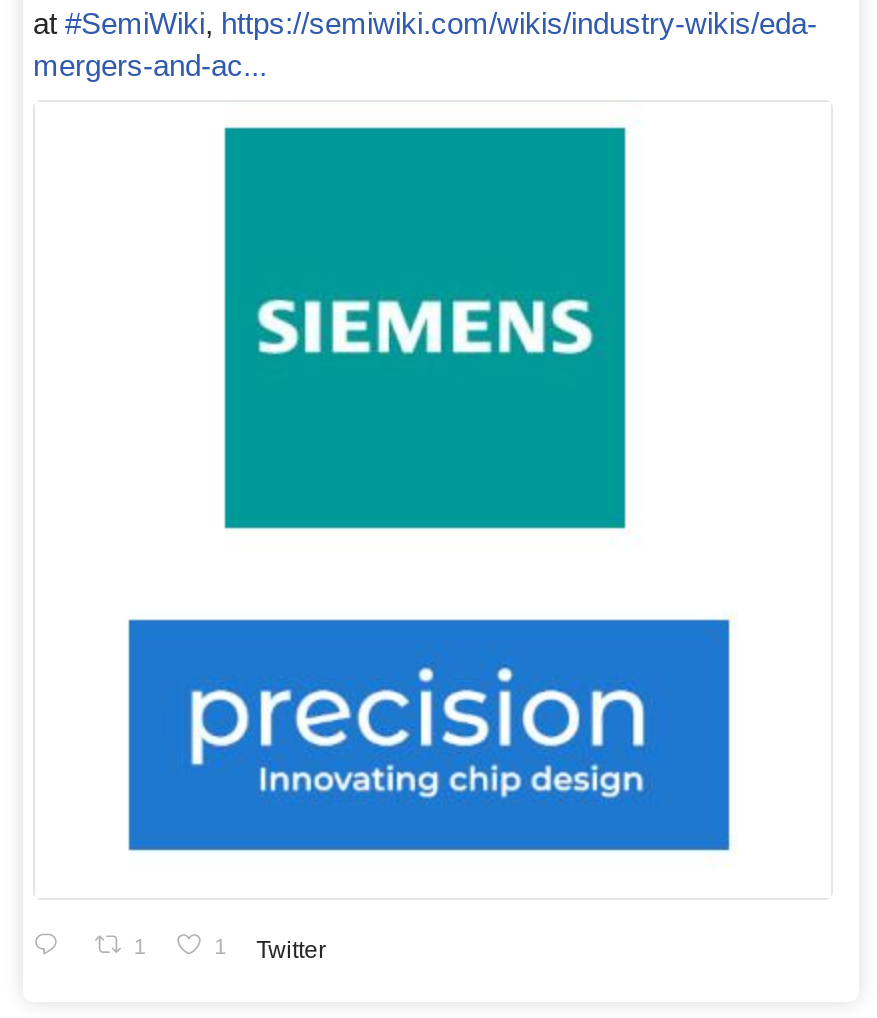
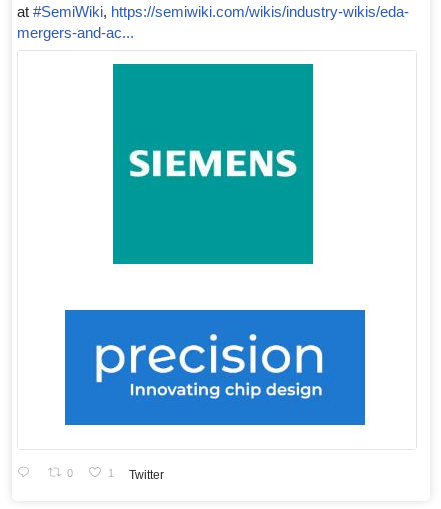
[134,935,146,959] 1 -> [67,467,73,479] 0

